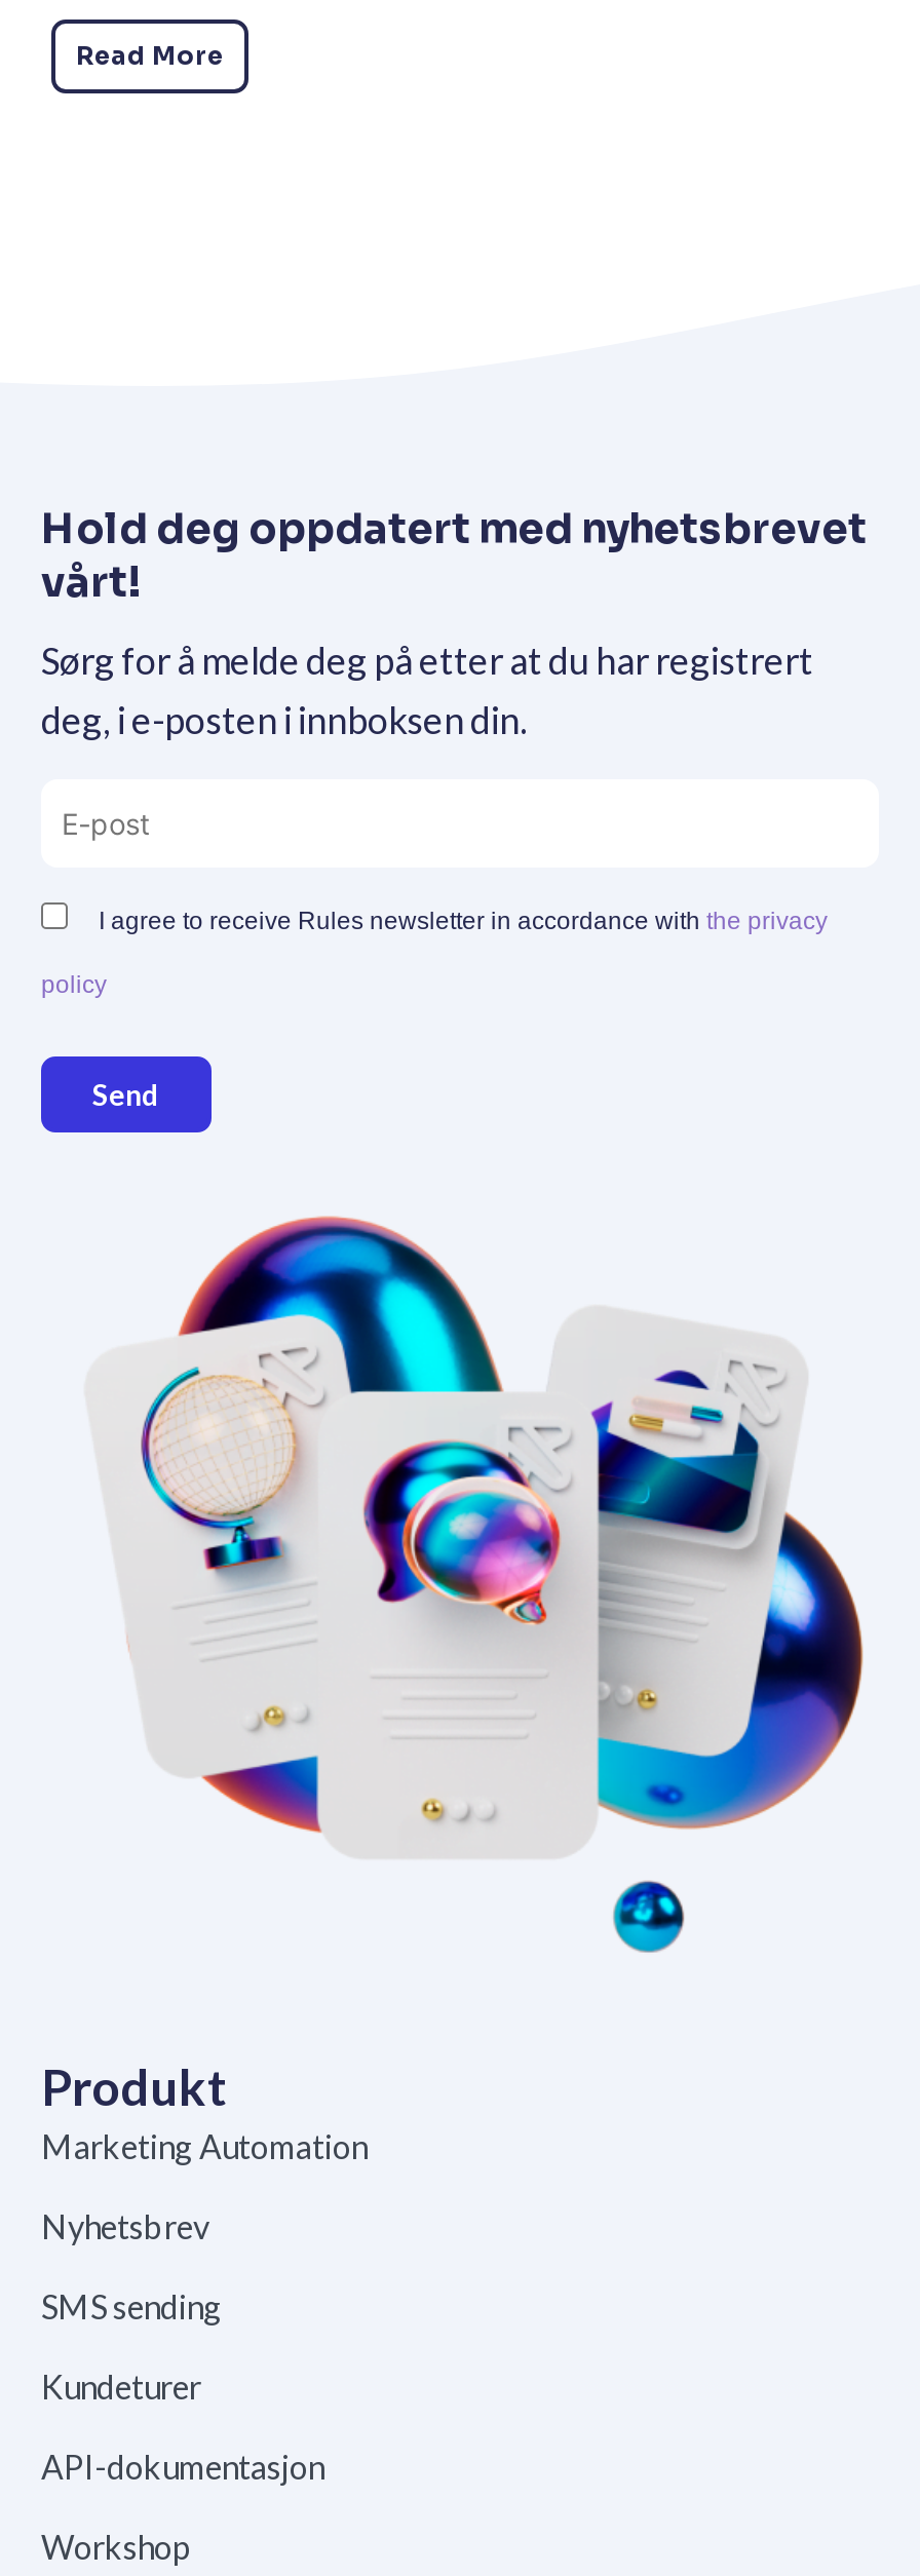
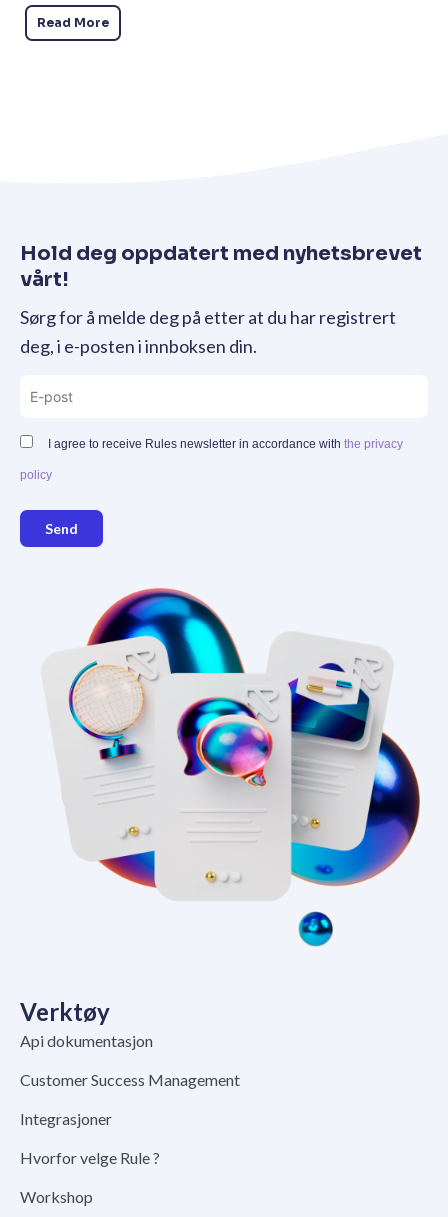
[41,2058,368,2487] Produkt | Marketing Automation | Nyhetsbrev | SMS sending | Kundeturer | API-dokumentasjon -> [20,997,240,1167] Verktøy | Api dokumentasjon | Customer Success Management | Integrasjoner | Hvorfor velge Rule ?

